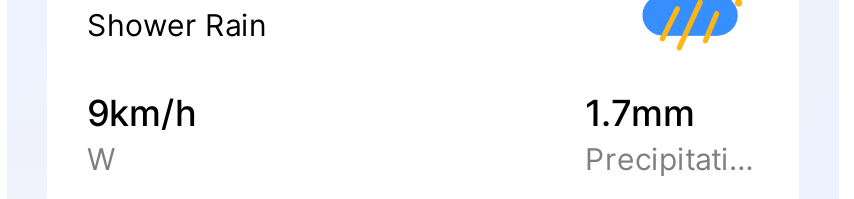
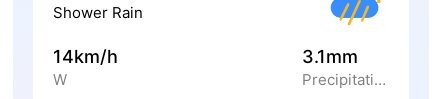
[87,92,197,134] 9km/h -> [53,46,118,67] 14km/h
[585,92,695,134] 1.7mm -> [302,46,358,67] 3.1mm

